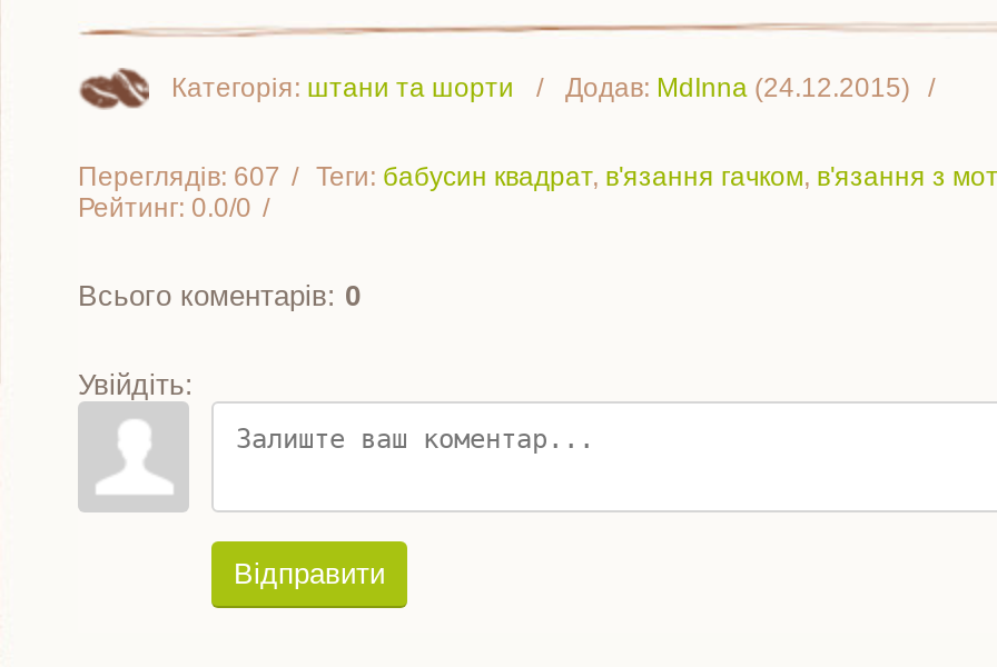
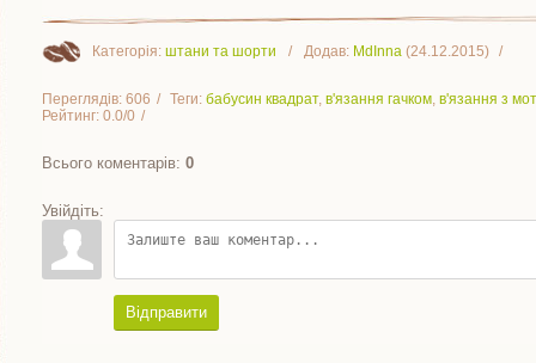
[78,161,280,192] Переглядів: 607 -> [42,91,151,107] Переглядів: 606

